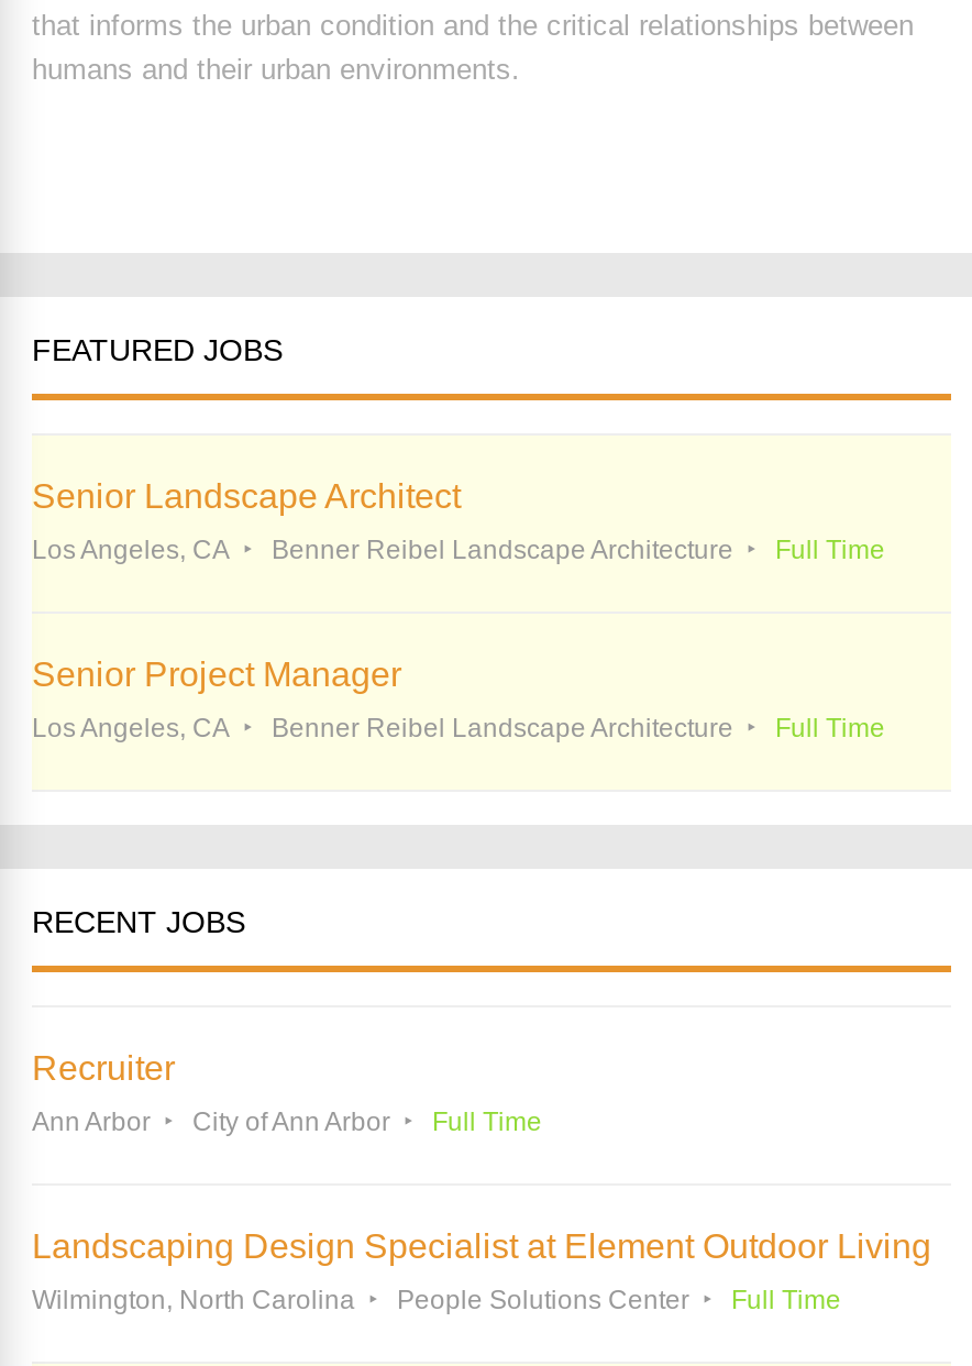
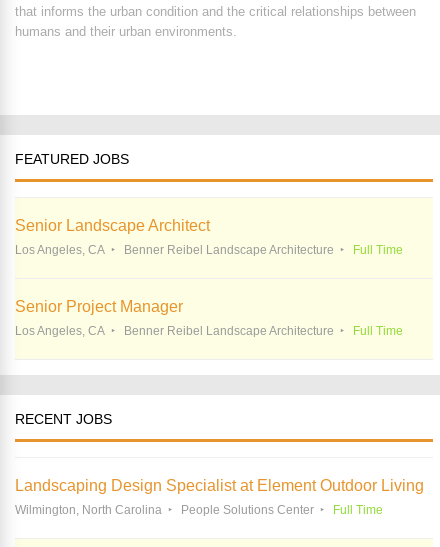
[32,1050,542,1138] Recruiter | Ann Arbor | City of Ann Arbor | Full Time -> none

